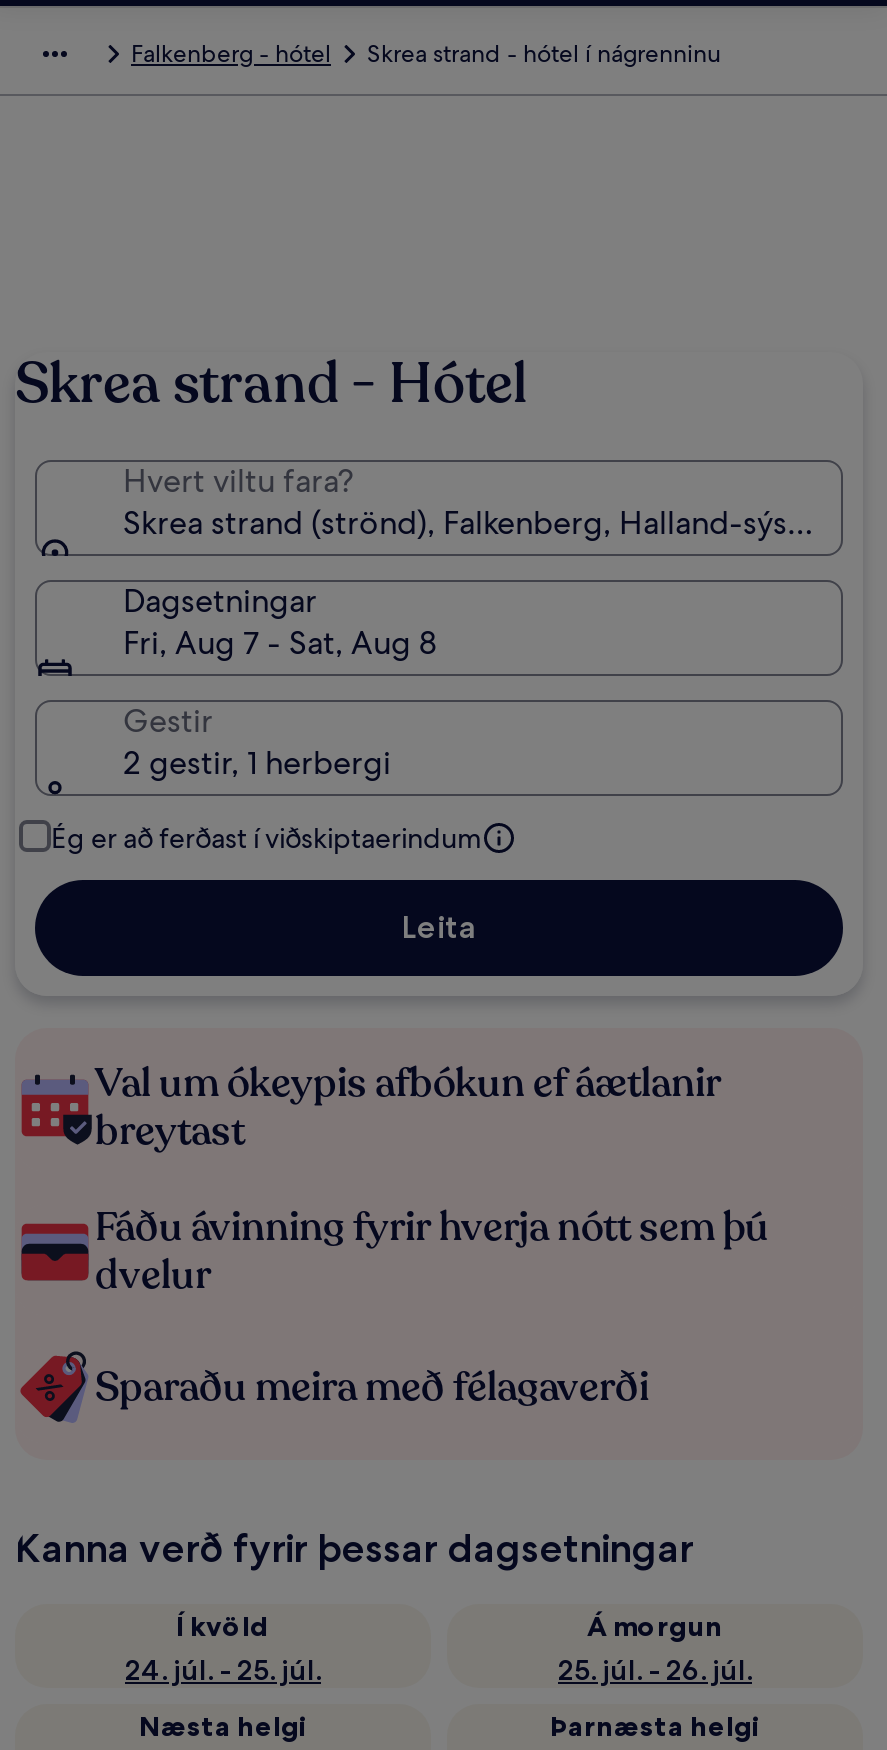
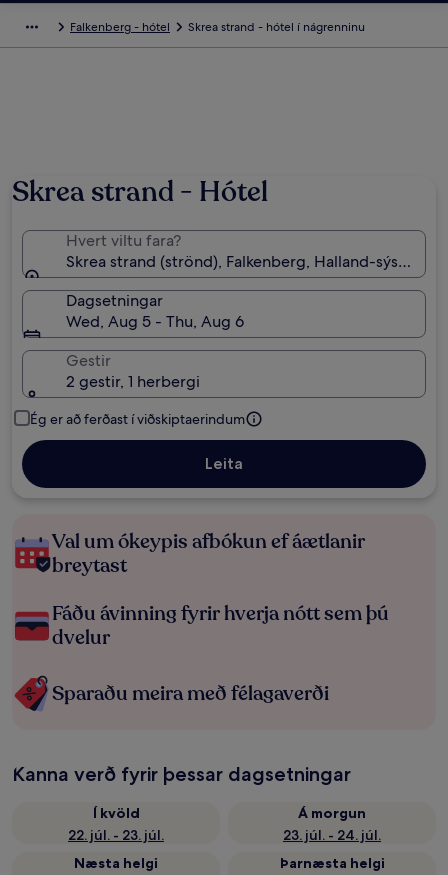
[123,622,437,664] Fri, Aug 7 - Sat, Aug 8 -> [66,311,244,332] Wed, Aug 5 - Thu, Aug 6
[125,1652,321,1688] 24. júl. - 25. júl. -> [68,826,164,844] 22. júl. - 23. júl.
[558,1652,752,1688] 25. júl. - 26. júl. -> [283,826,381,844] 23. júl. - 24. júl.

